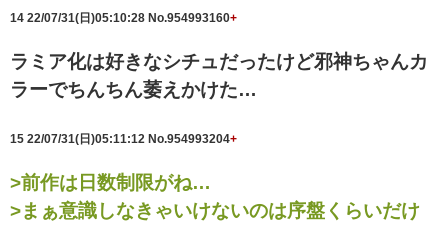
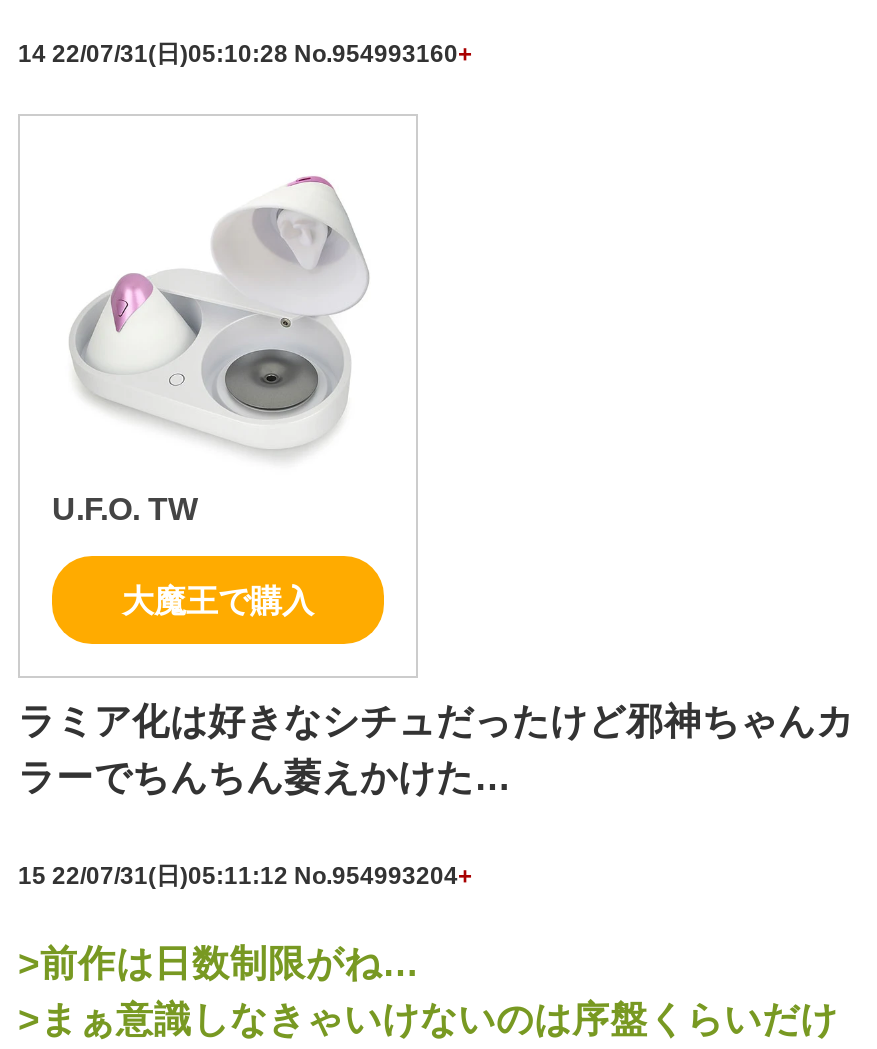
none -> [52,176,370,616] [image] | U.F.O. TW | 大魔王で購入

